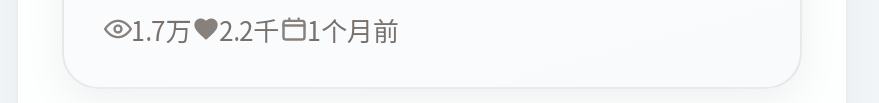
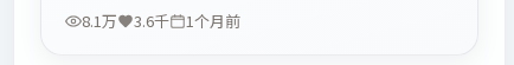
[131,11,191,49] 1.7万 -> [81,10,117,32] 8.1万
[219,11,279,49] 2.2千 -> [133,10,169,32] 3.6千

